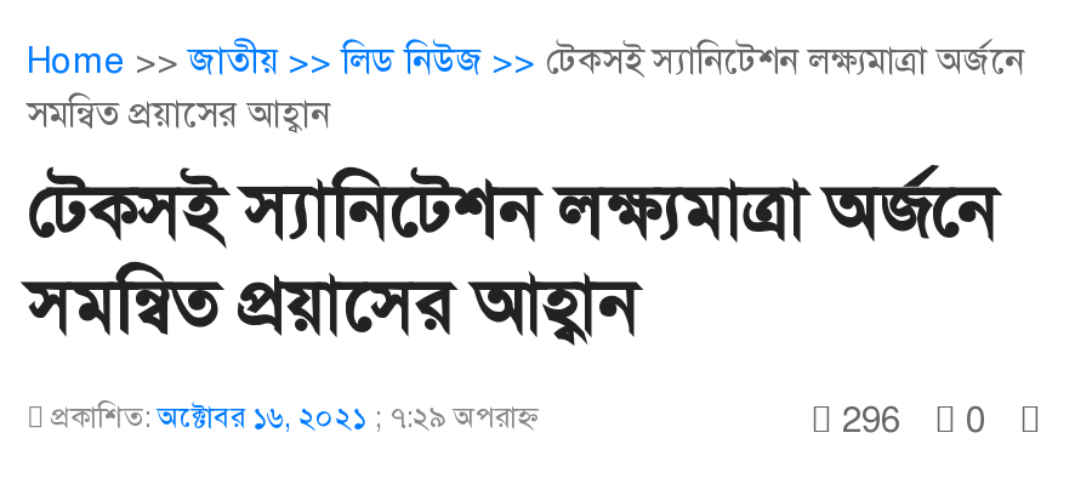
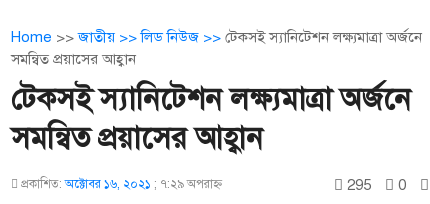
[832,398,900,442] 296 -> [343,176,371,194] 295

